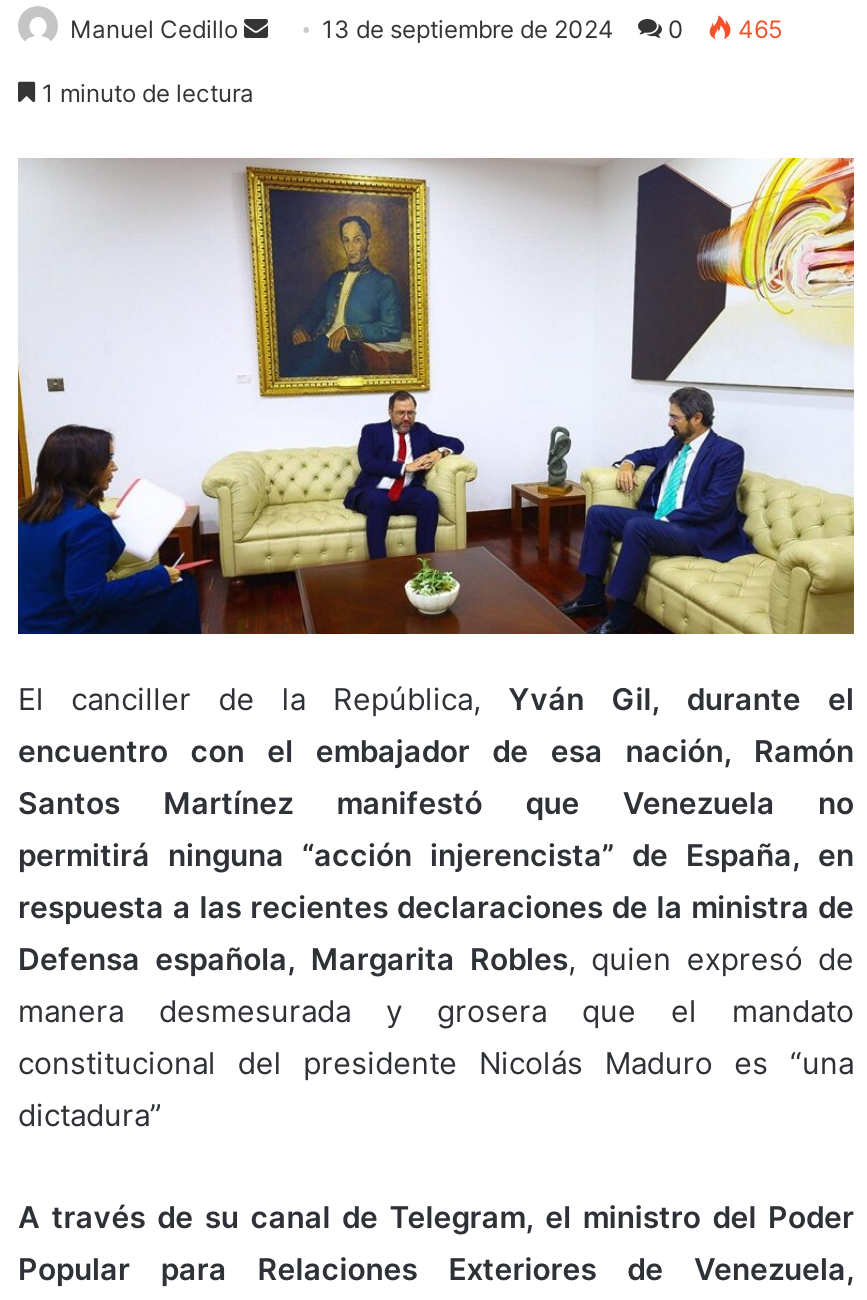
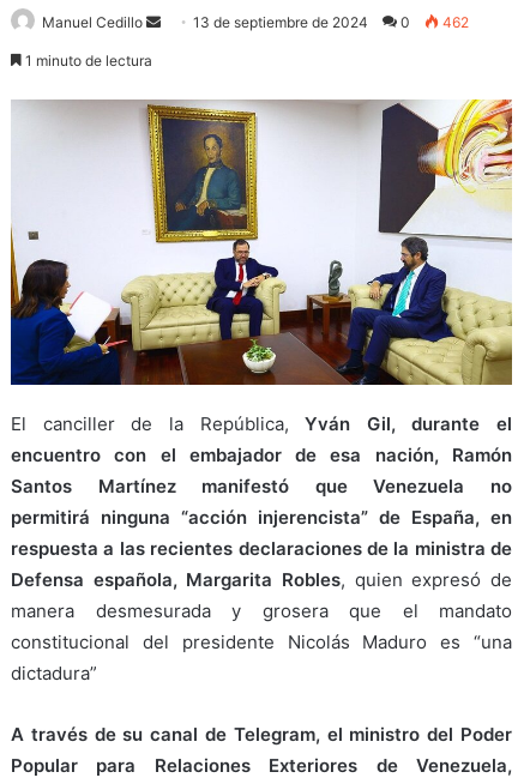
[732,14,782,44] 465 -> [439,13,469,31] 462

